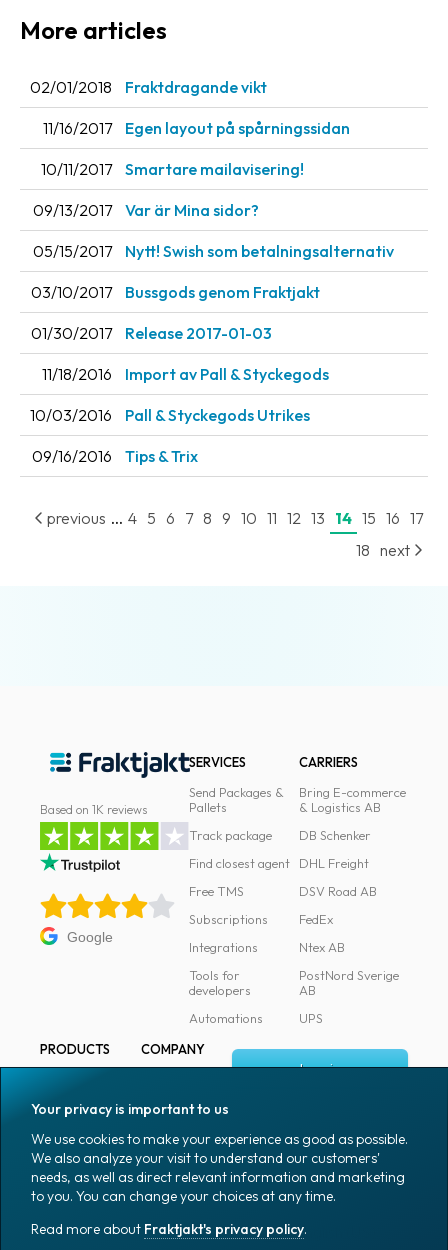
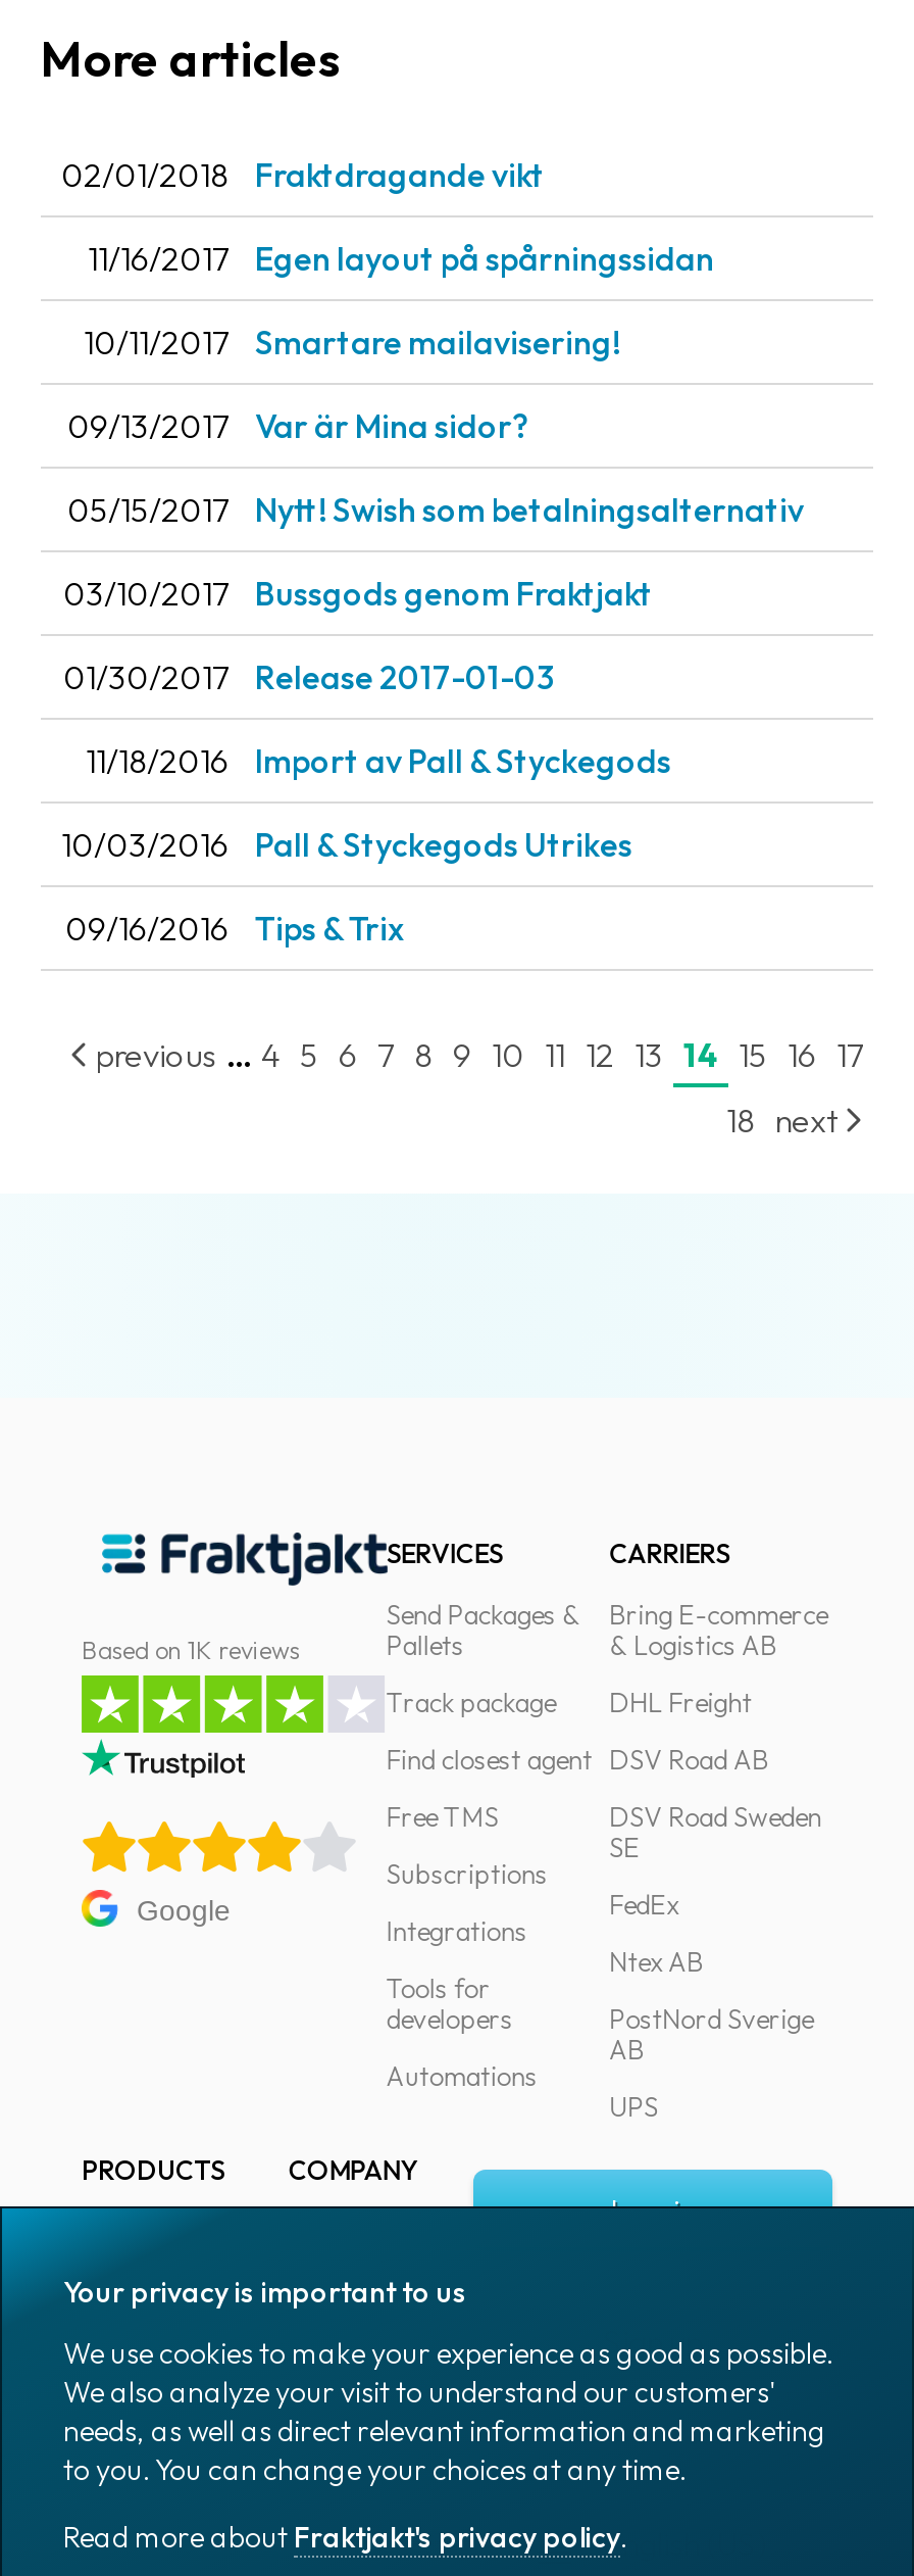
[299,827,371,843] DB Schenker -> none
moved [299,855,377,899] -> [609,1686,769,1776]: DHL Freight | DSV Road AB
none -> [609,1800,822,1863] DSV Road Sweden | SE

